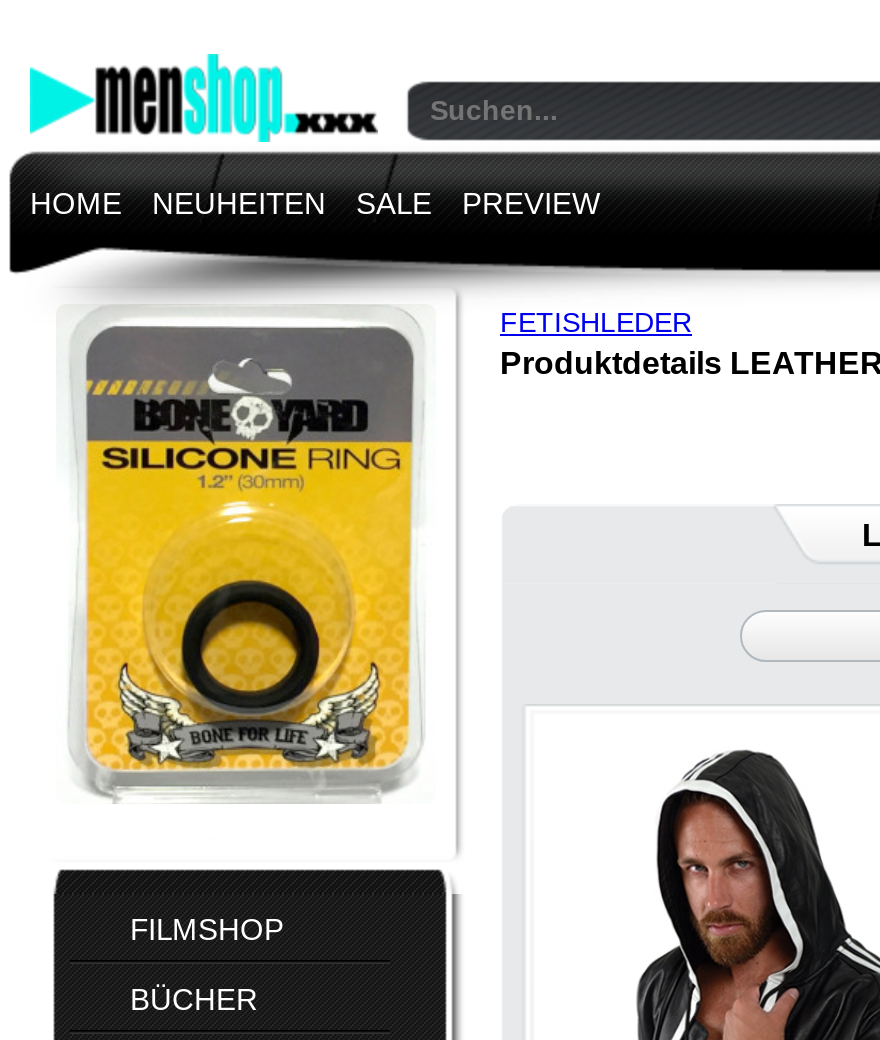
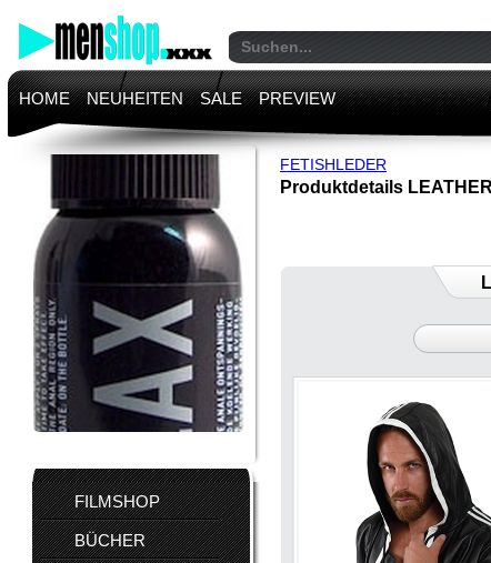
[56,304,432,804] [image] -> [32,153,243,433] [image]

